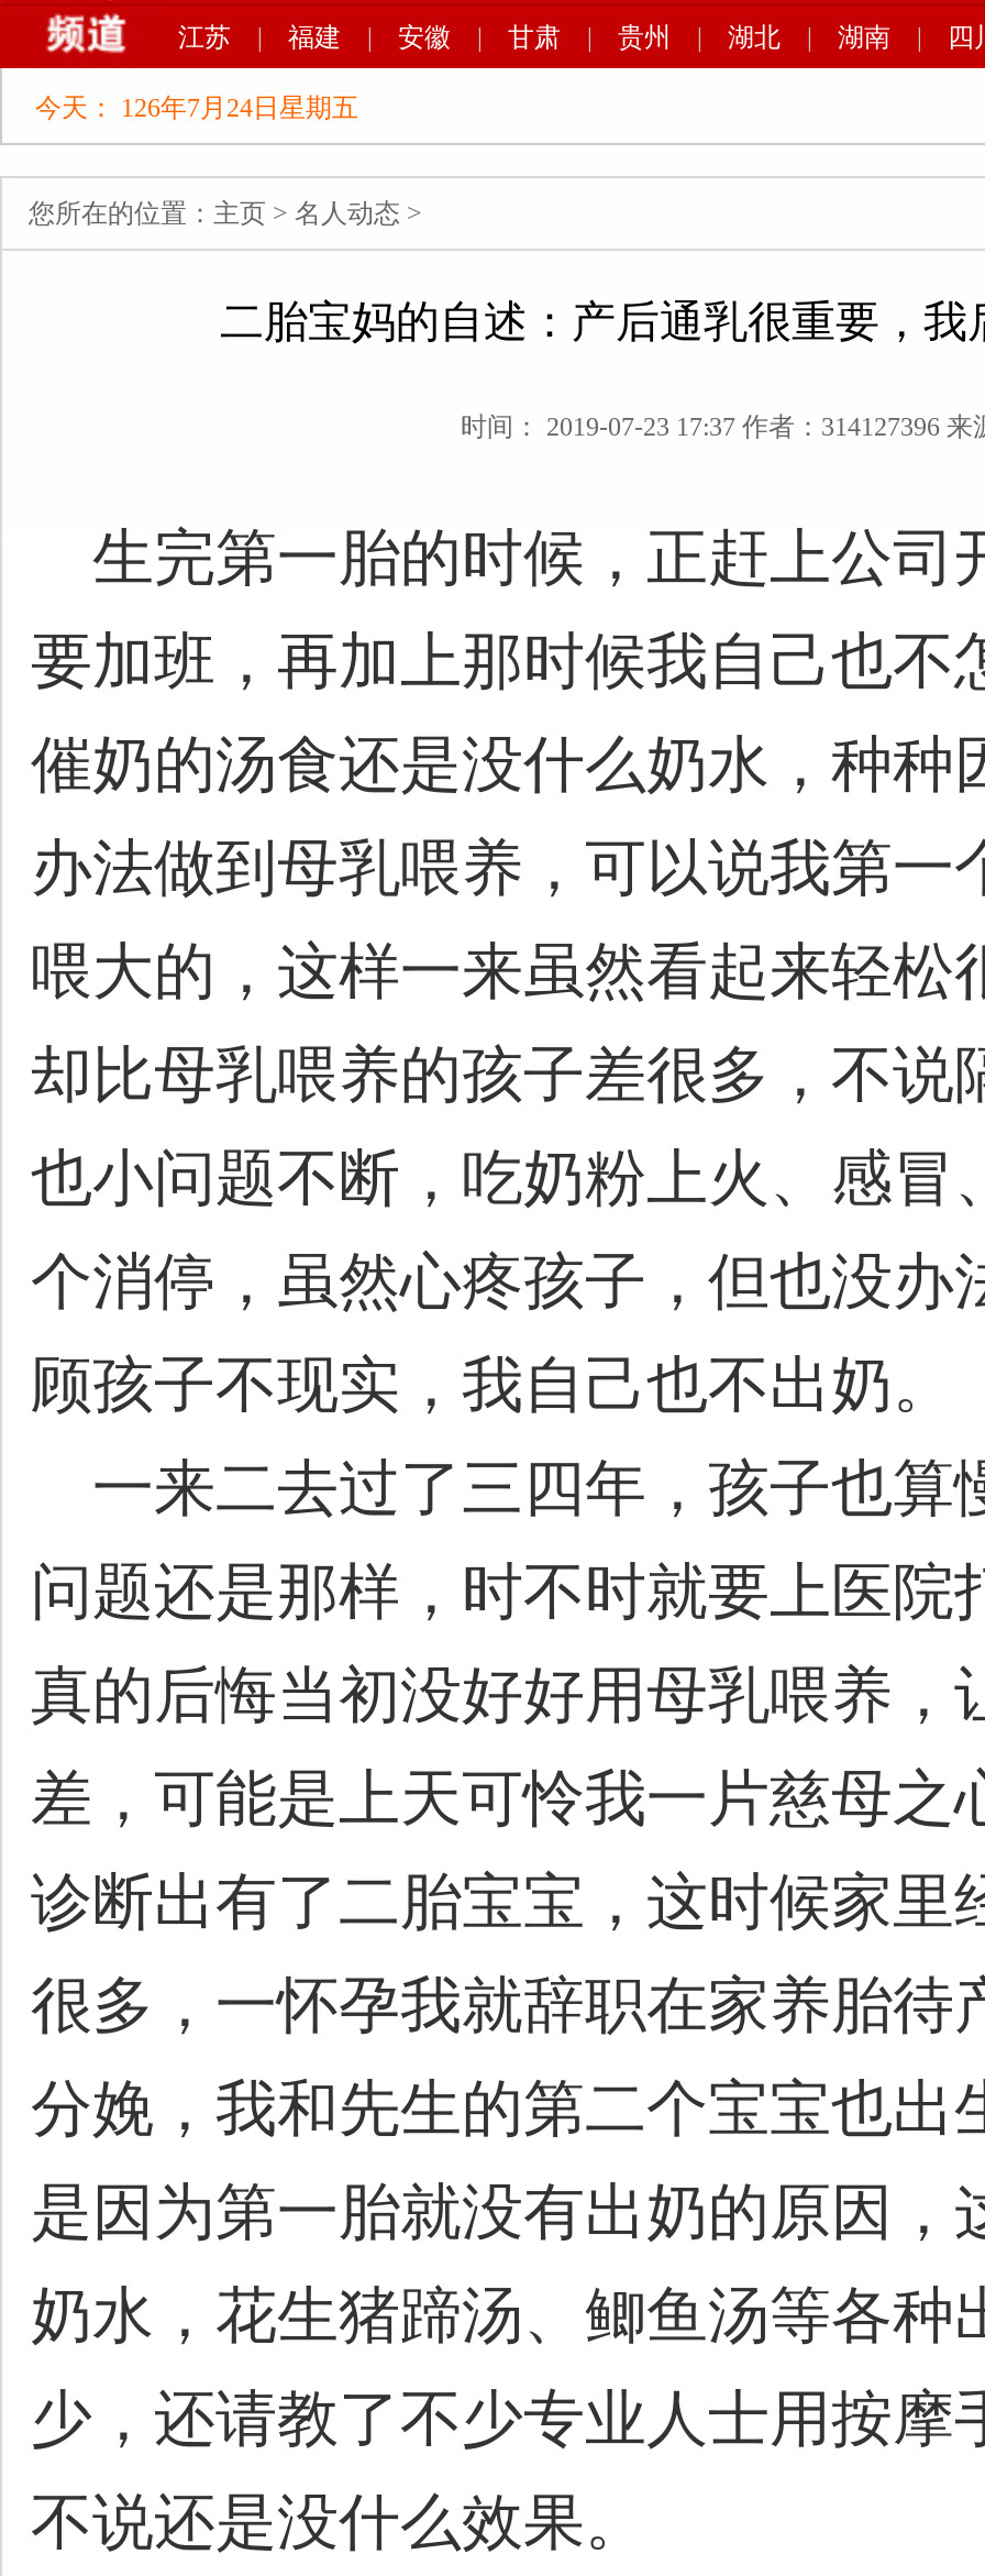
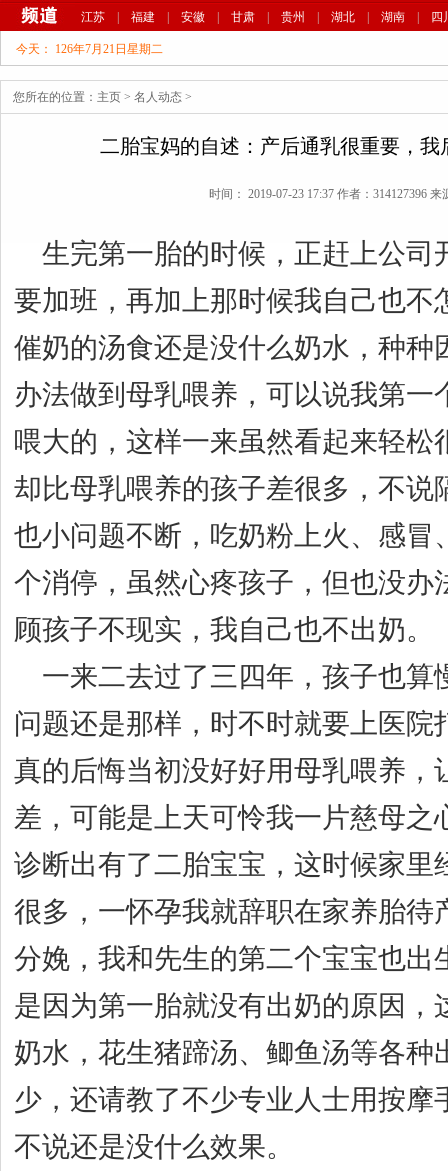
[35,92,358,123] 今天：126年7月24日星期五 -> [16,42,163,56] 今天：126年7月21日星期二

